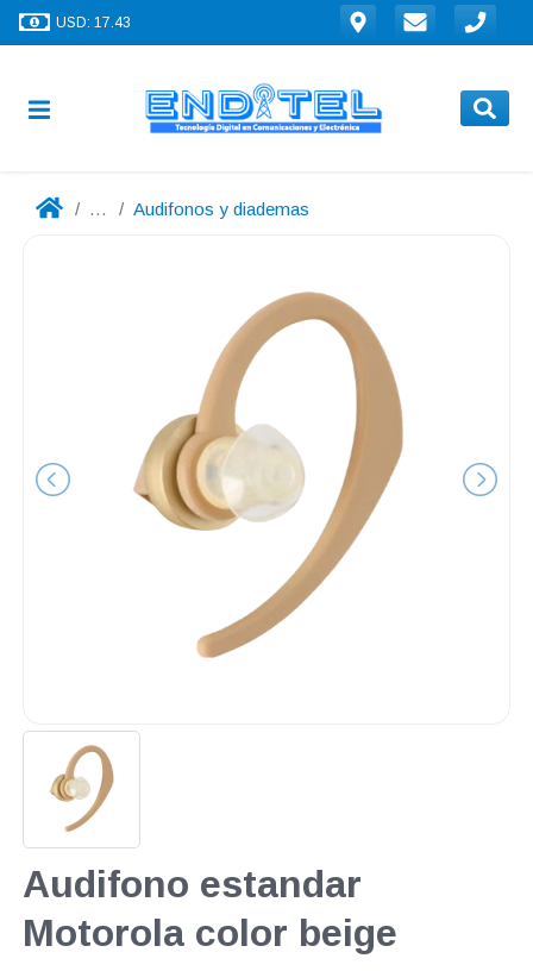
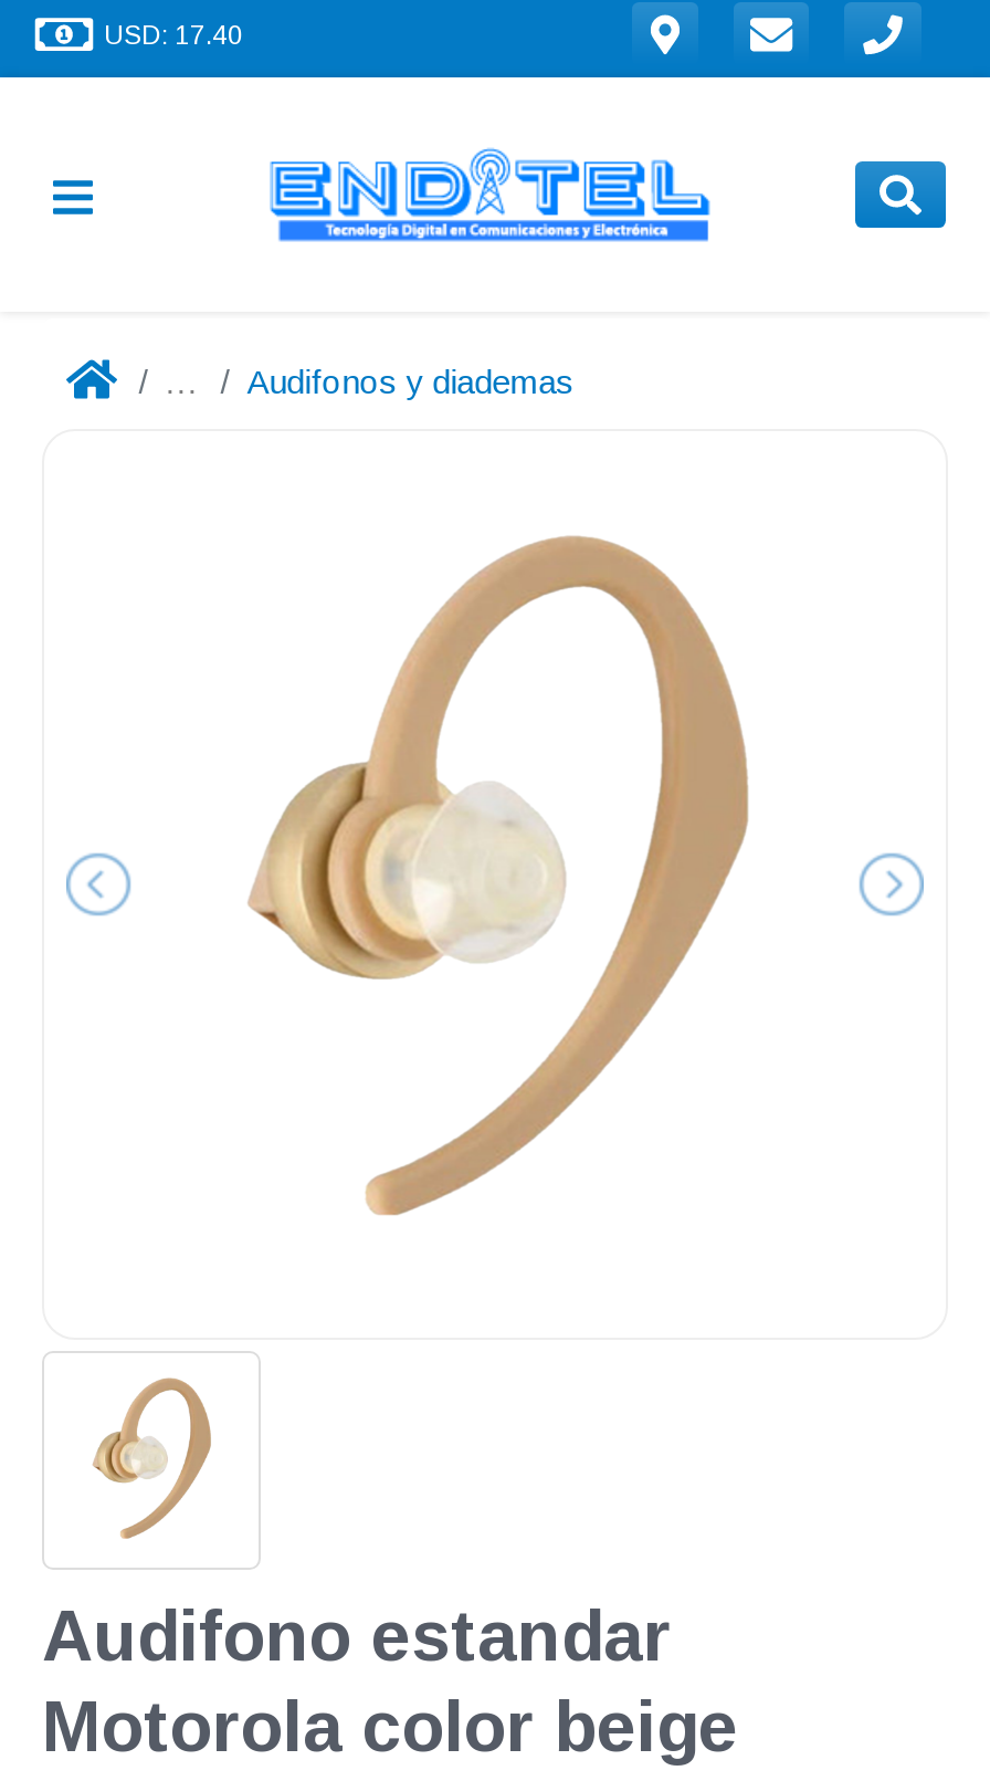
[56,14,131,30] USD: 17.43 -> [104,19,243,50] USD: 17.40

